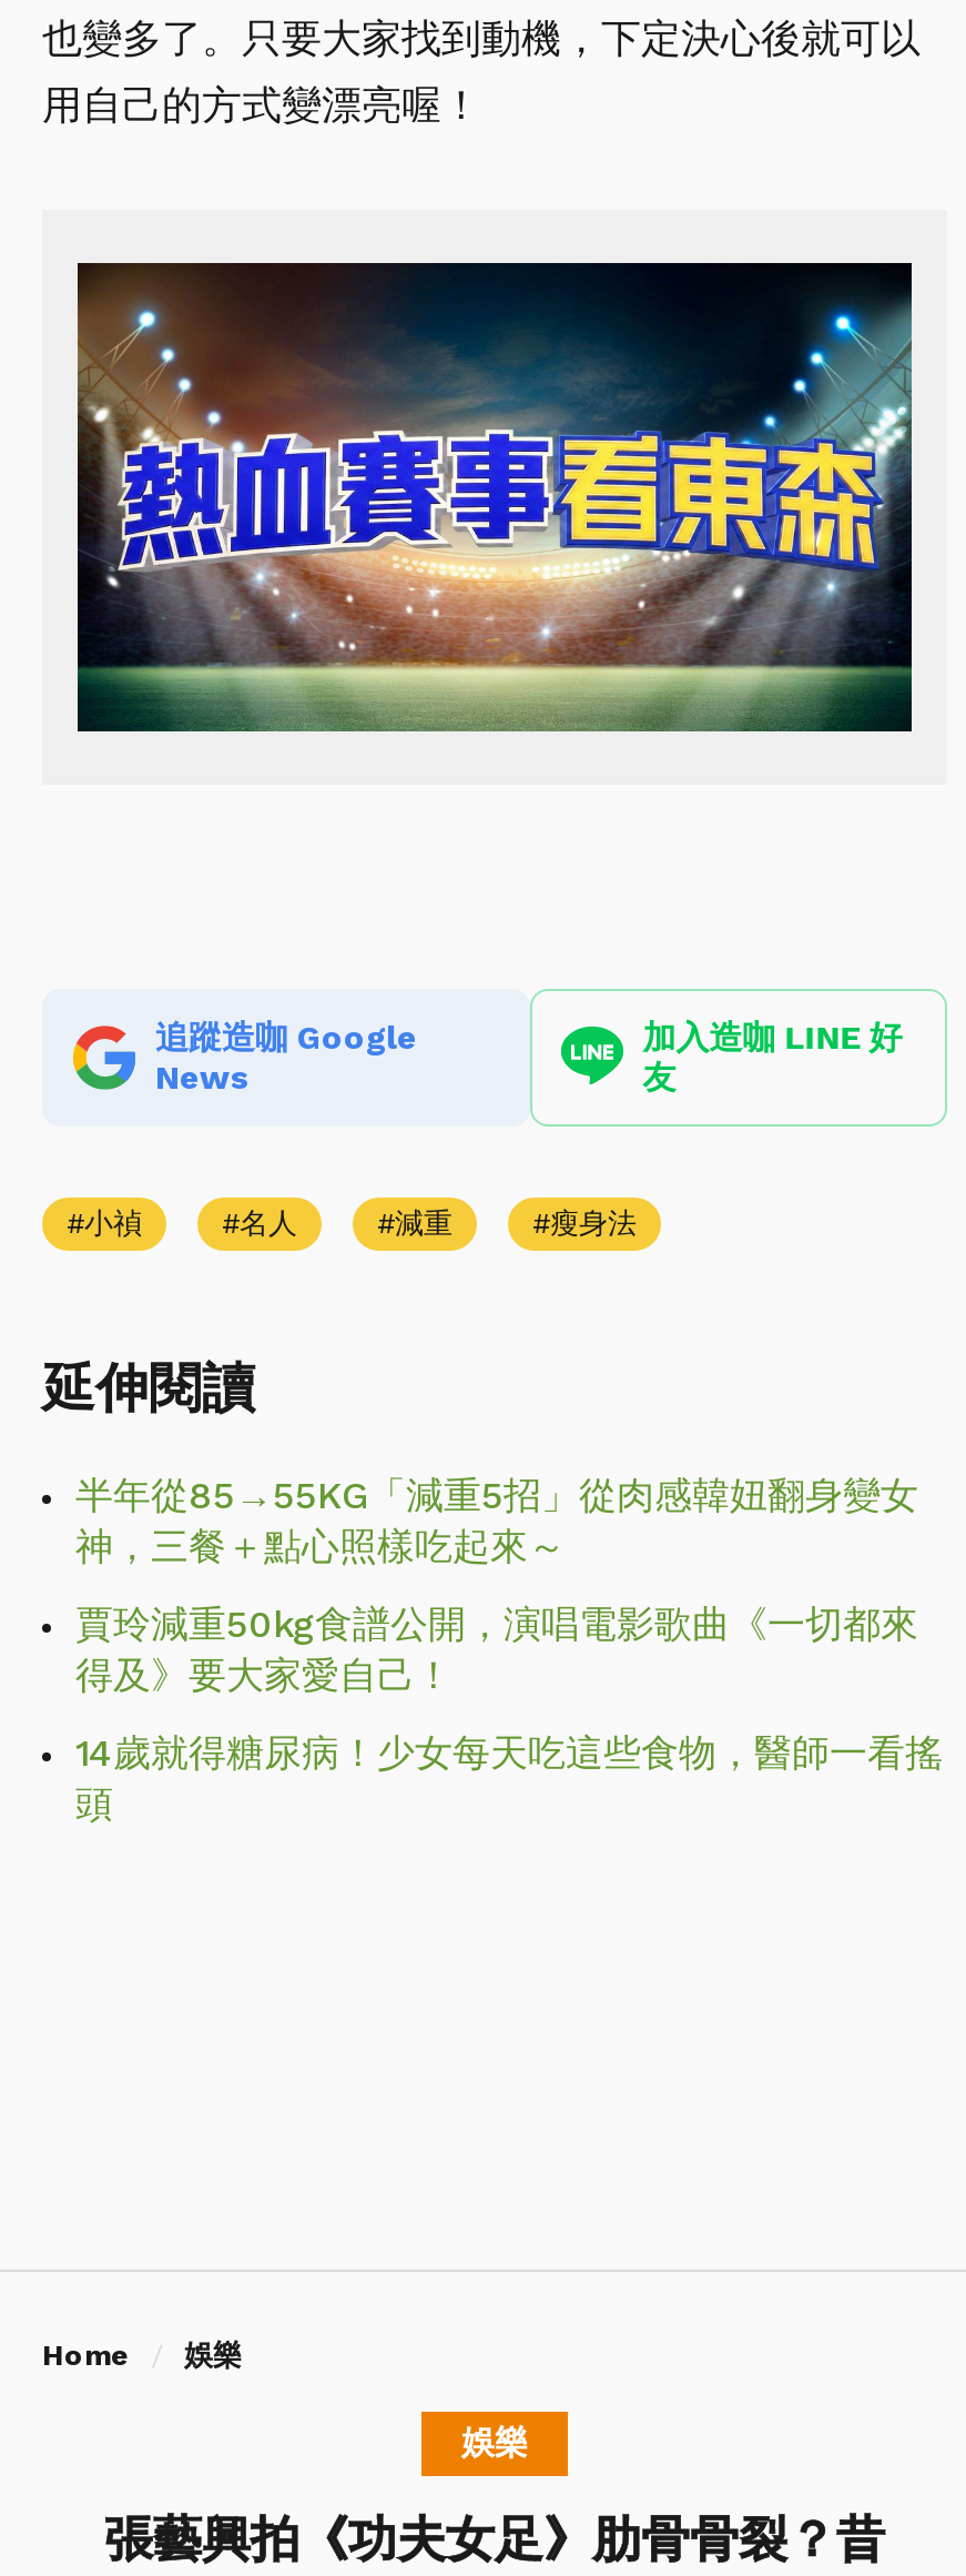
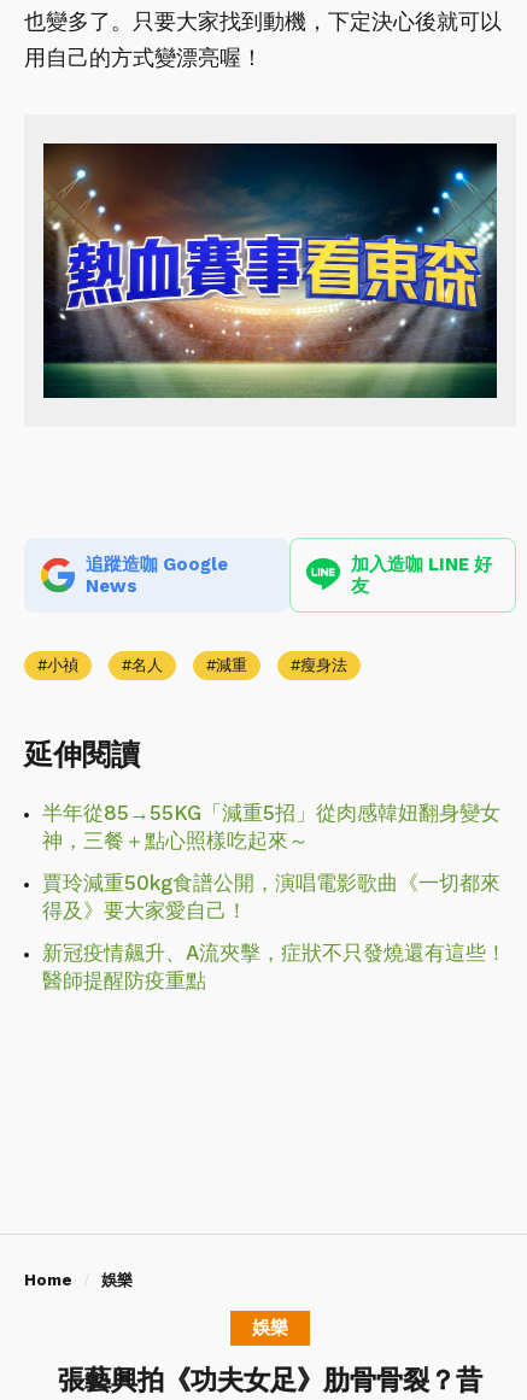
[75,1731,943,1827] 14歲就得糖尿病！少女每天吃這些食物，醫師一看搖 | 頭 -> [42,941,506,993] 新冠疫情飆升、A流夾擊，症狀不只發燒還有這些！ | 醫師提醒防疫重點

